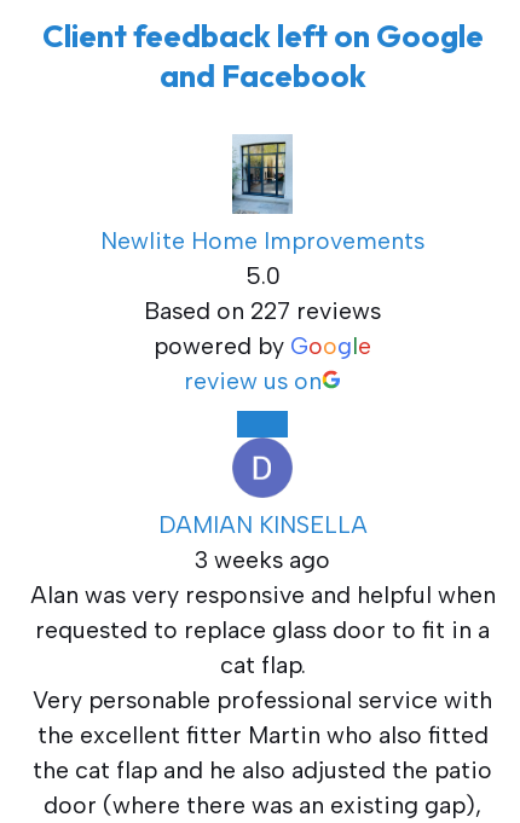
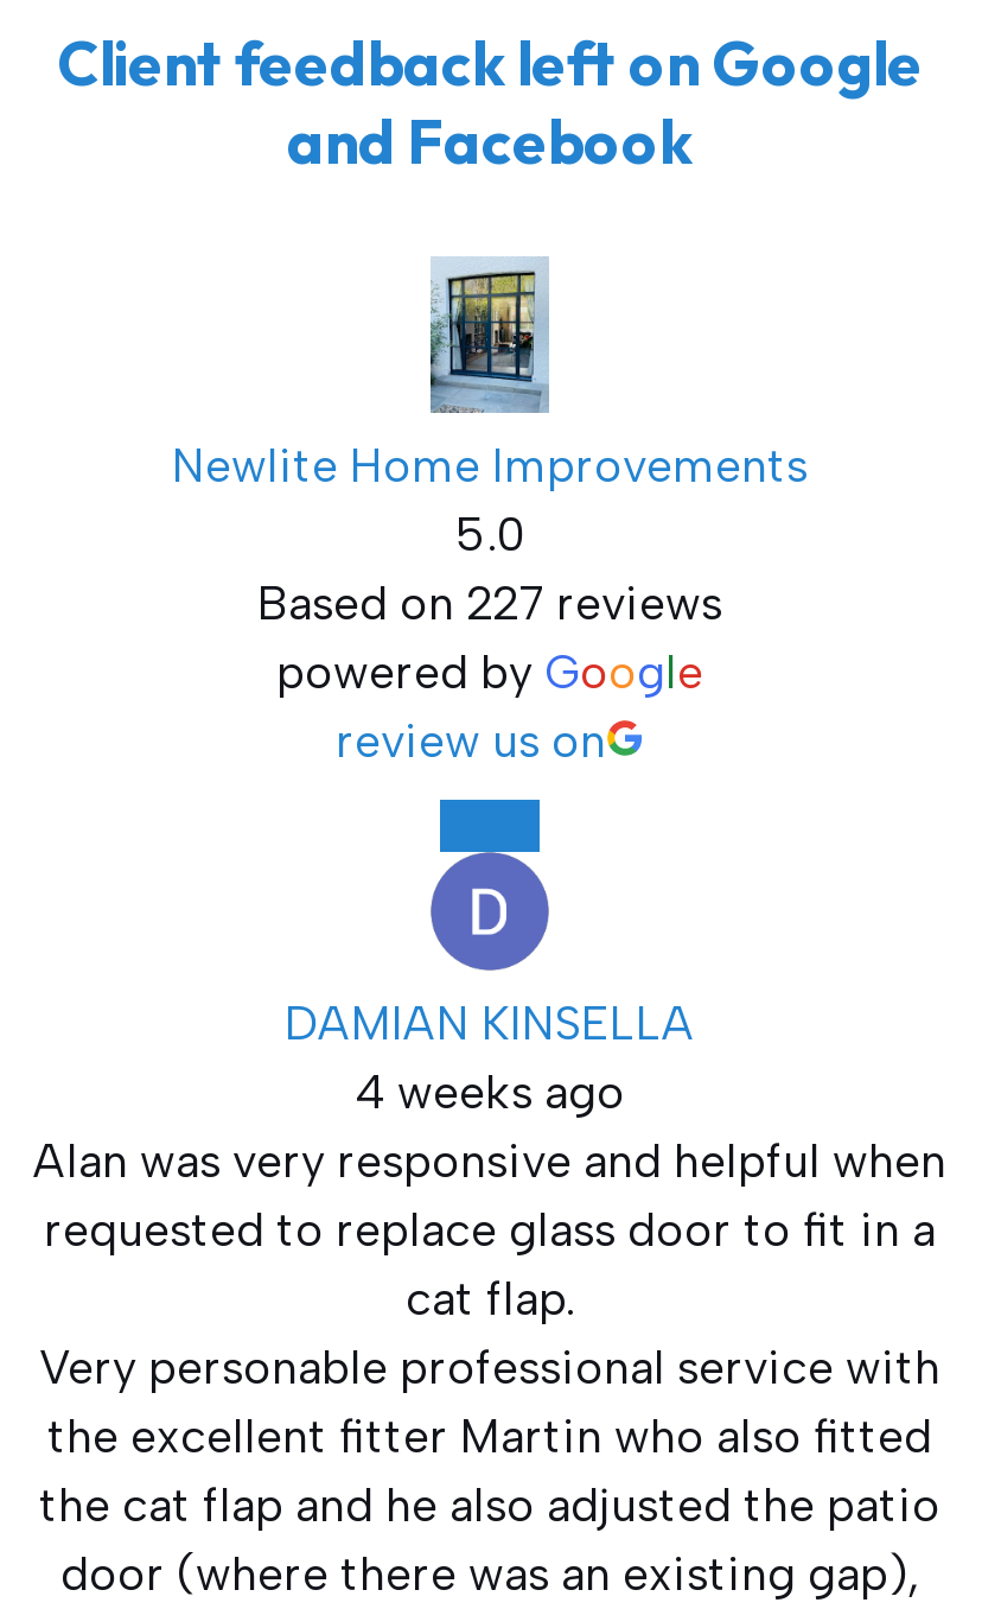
[195,545,330,574] 3 weeks ago -> [355,1064,625,1121] 4 weeks ago

